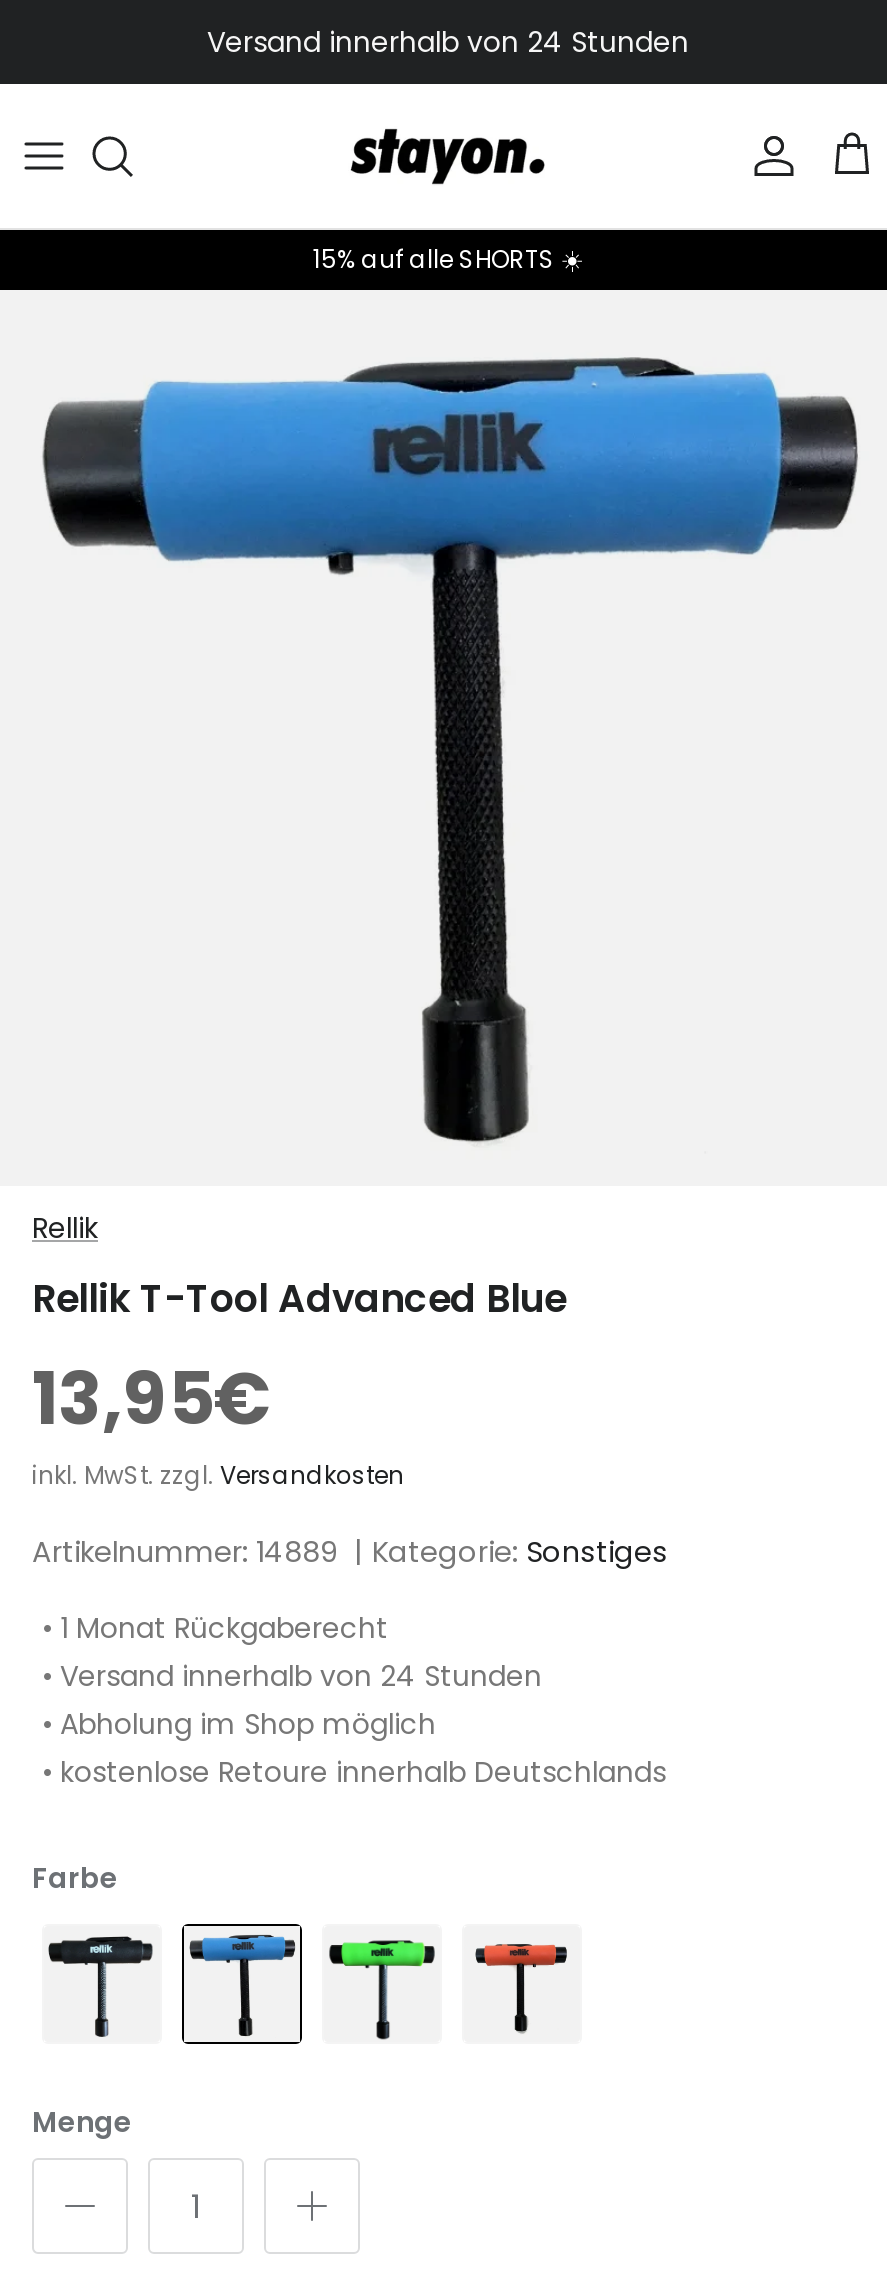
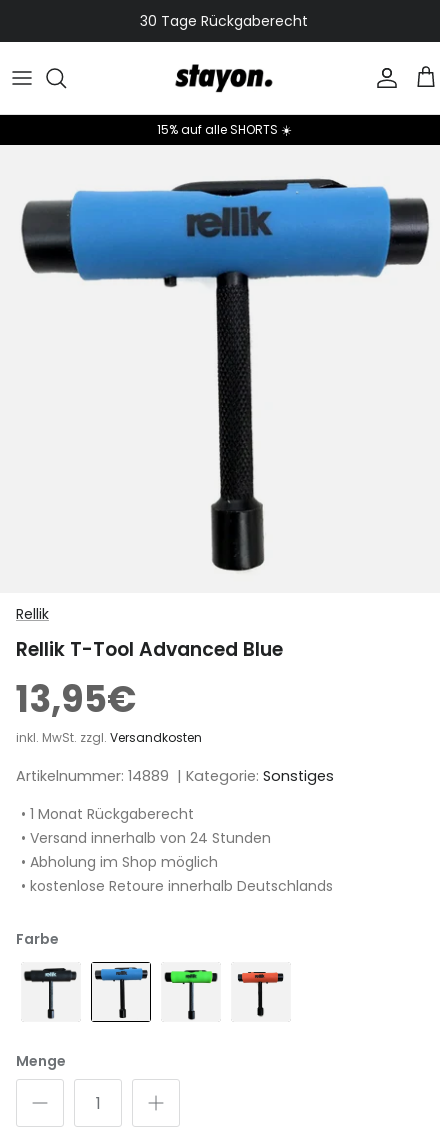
[207,22,689,62] Versand innerhalb von 24 Stunden -> [140,11,308,31] 30 Tage Rückgaberecht

